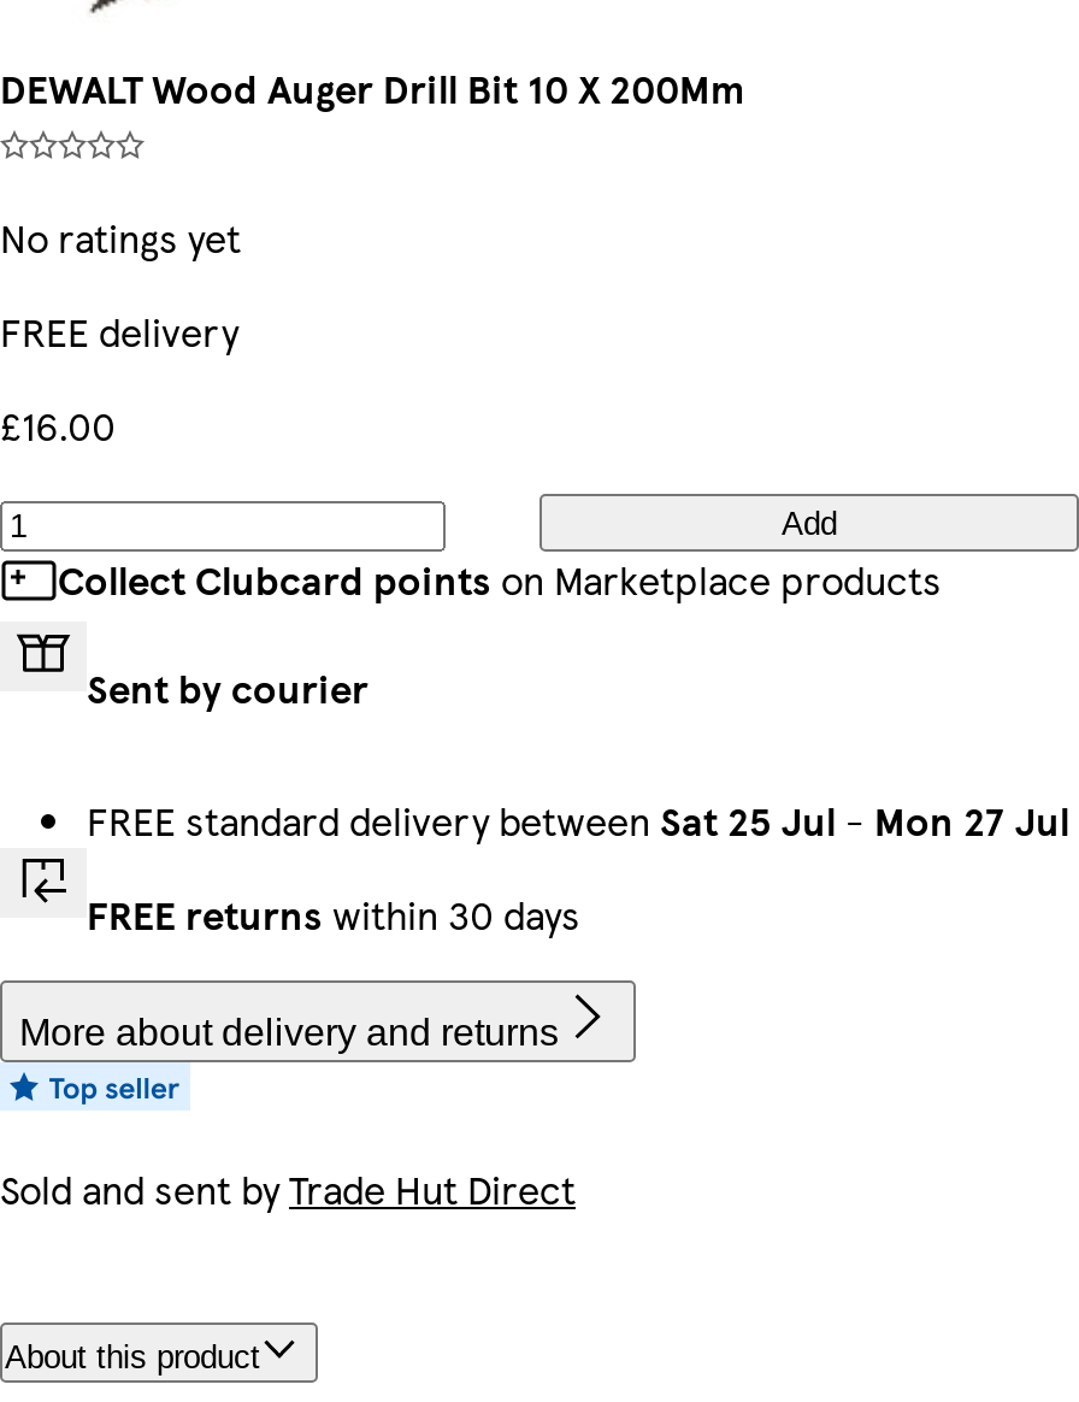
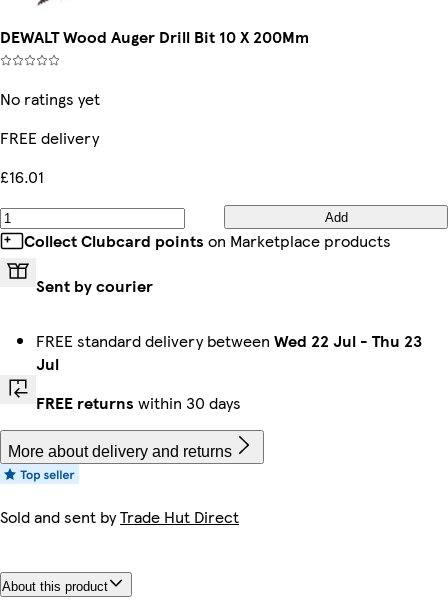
[0,397,116,453] £16.00 -> [0,165,44,188] £16.01
[87,793,1069,848] FREE standard delivery between Sat 25 Jul - Mon 27 Jul -> [36,329,422,375] FREE standard delivery between Wed 22 Jul - Thu 23 | Jul

